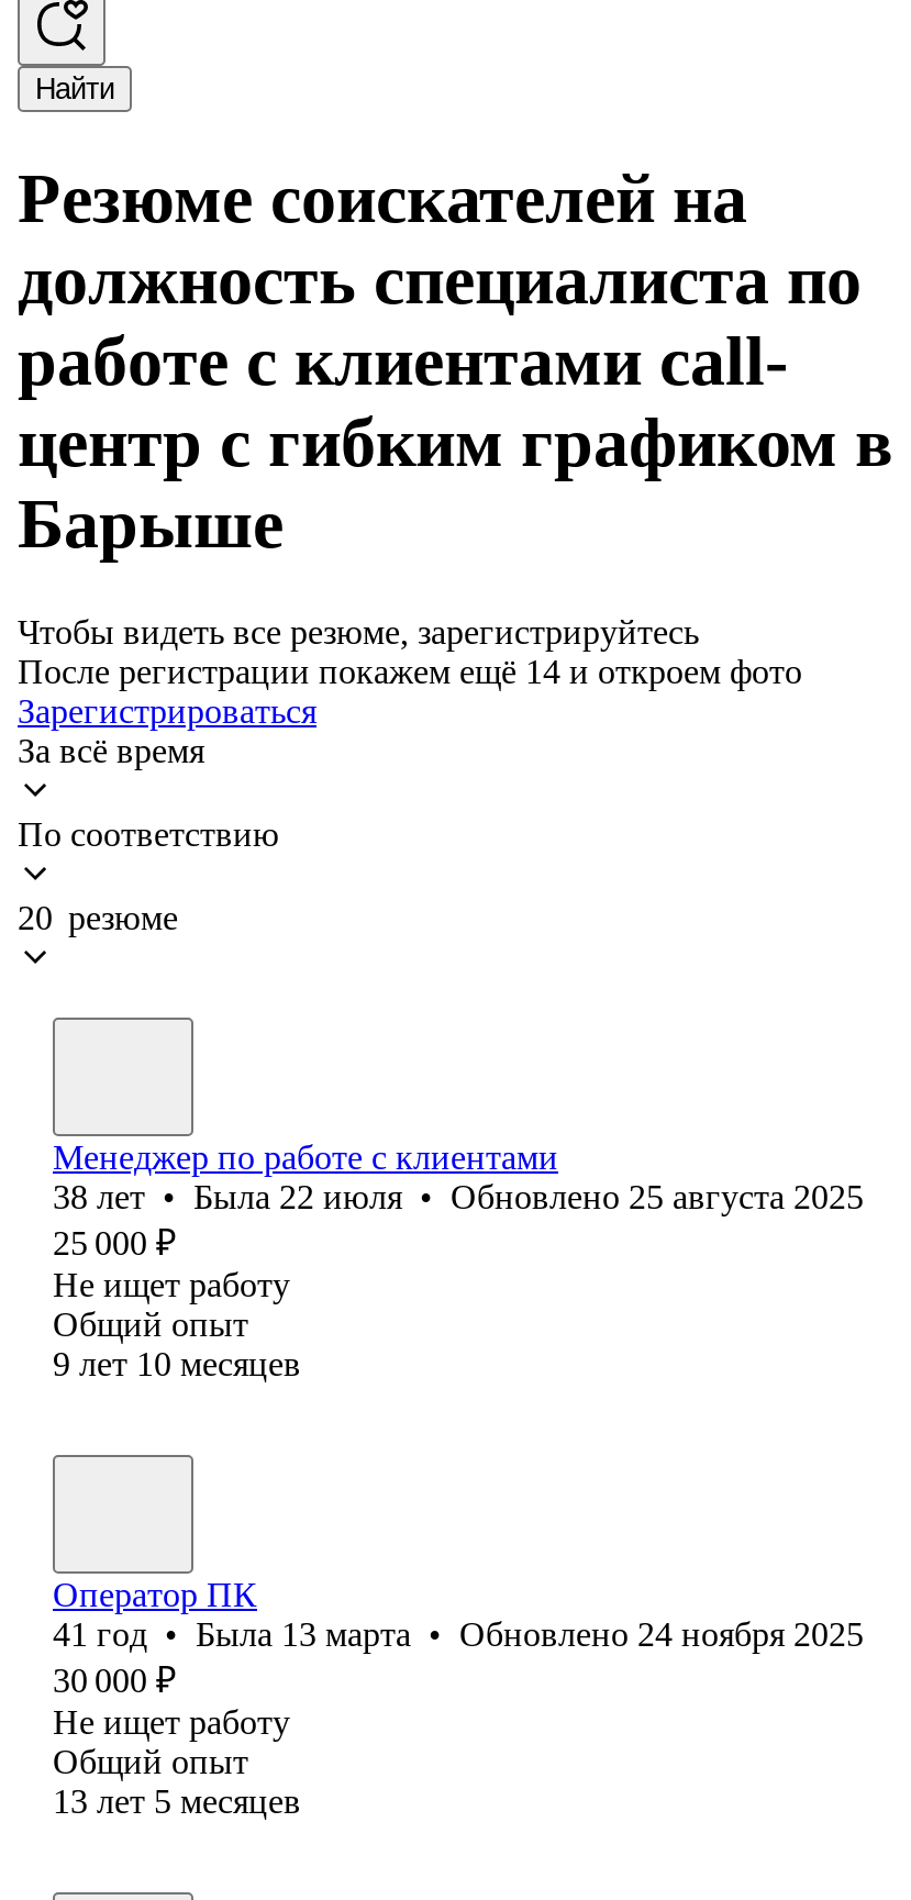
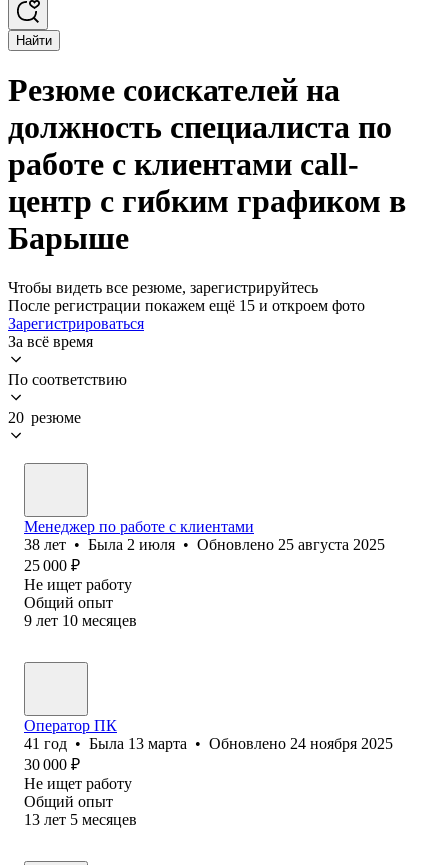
[18,653,802,690] После регистрации покажем ещё 14 и откроем фото -> [8,297,365,314] После регистрации покажем ещё 15 и откроем фото
[53,1178,864,1215] 38 лет • Была 22 июля • Обновлено 25 августа 2025 -> [24,536,385,553] 38 лет • Была 2 июля • Обновлено 25 августа 2025

